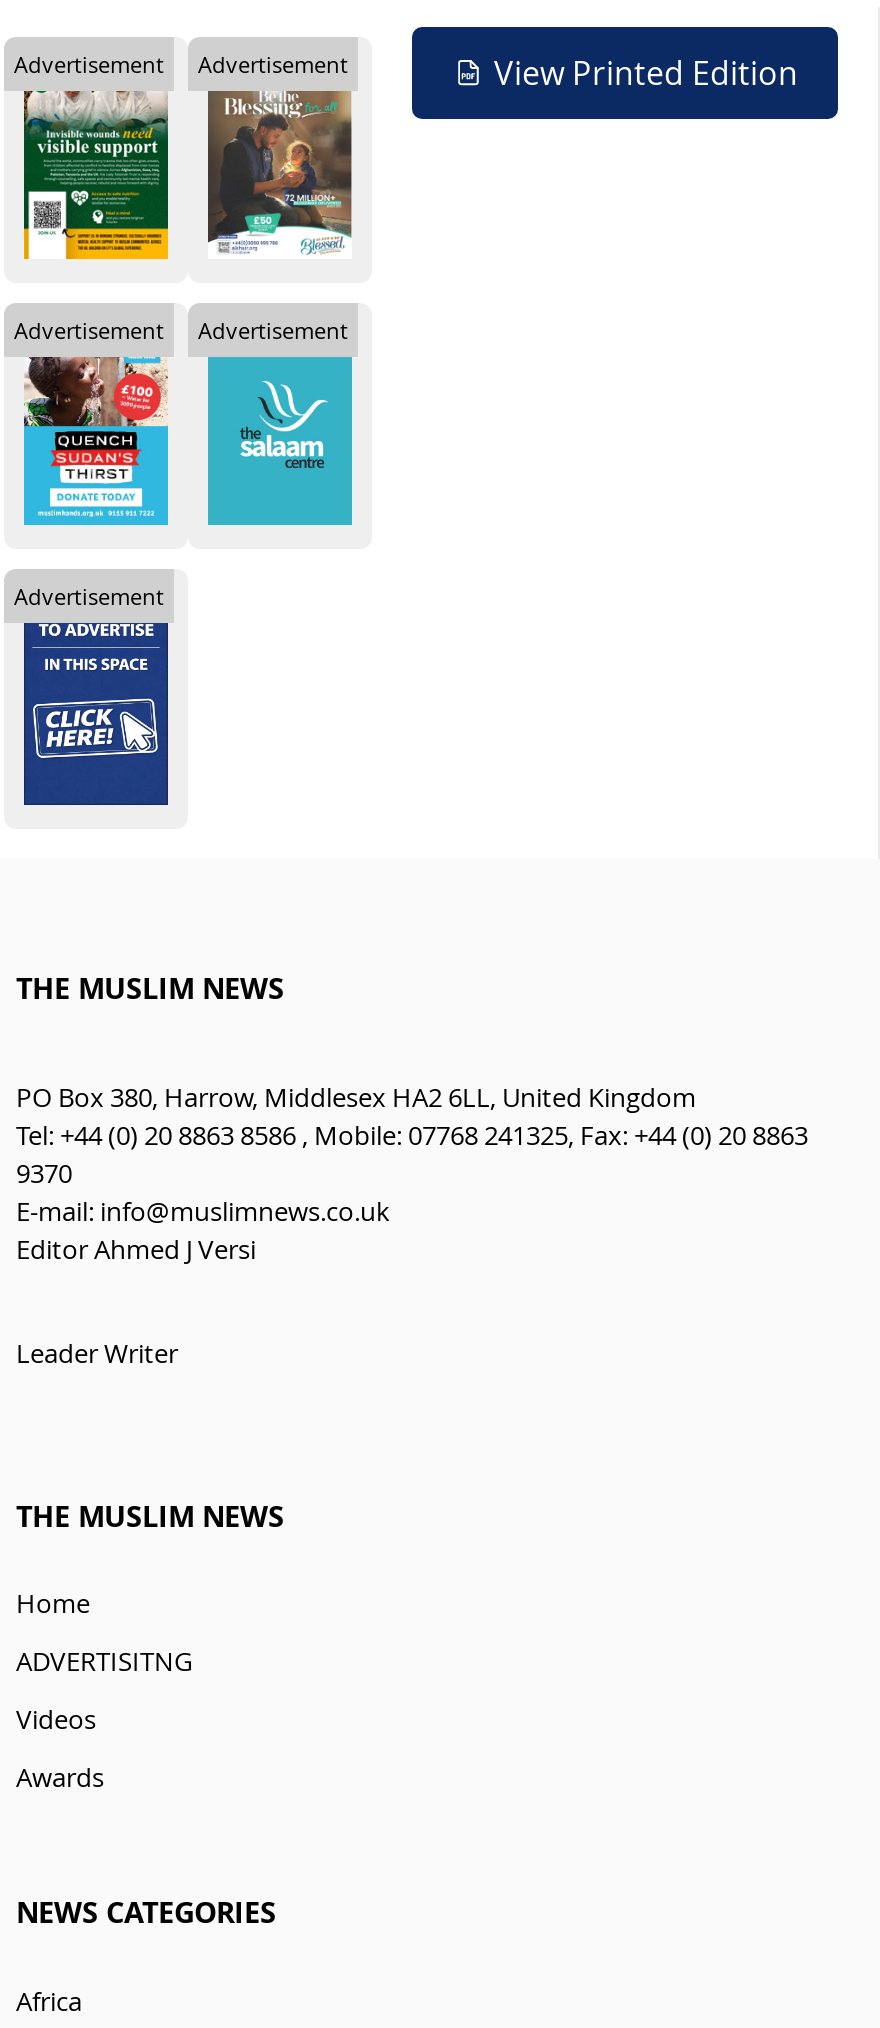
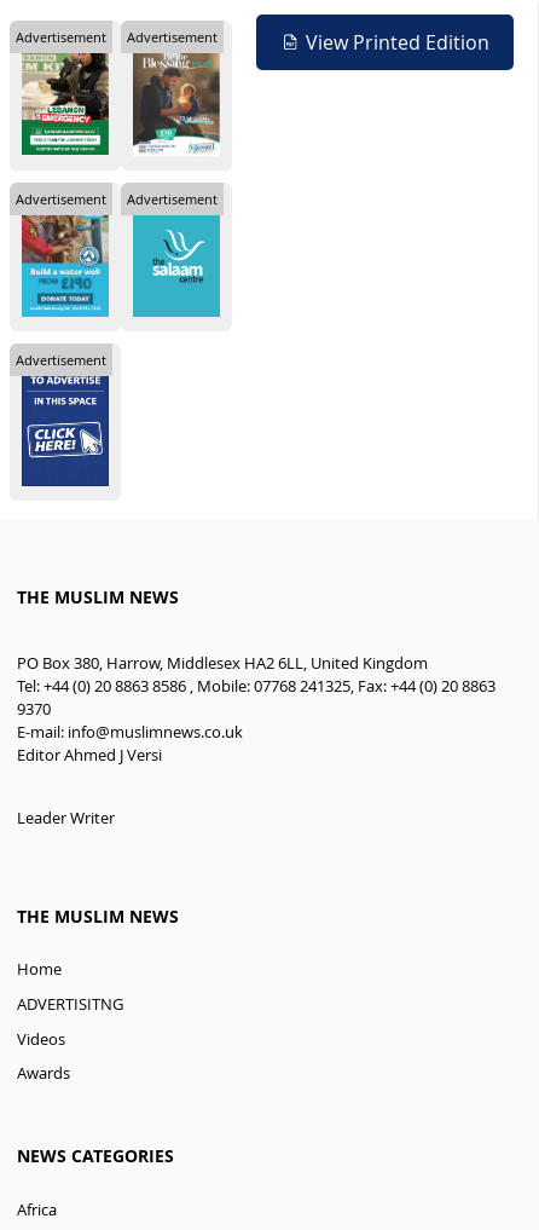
[22,89,170,261] [image] -> [21,52,110,156] [image]
[22,357,170,507] [image] -> [21,214,110,306] [image]

